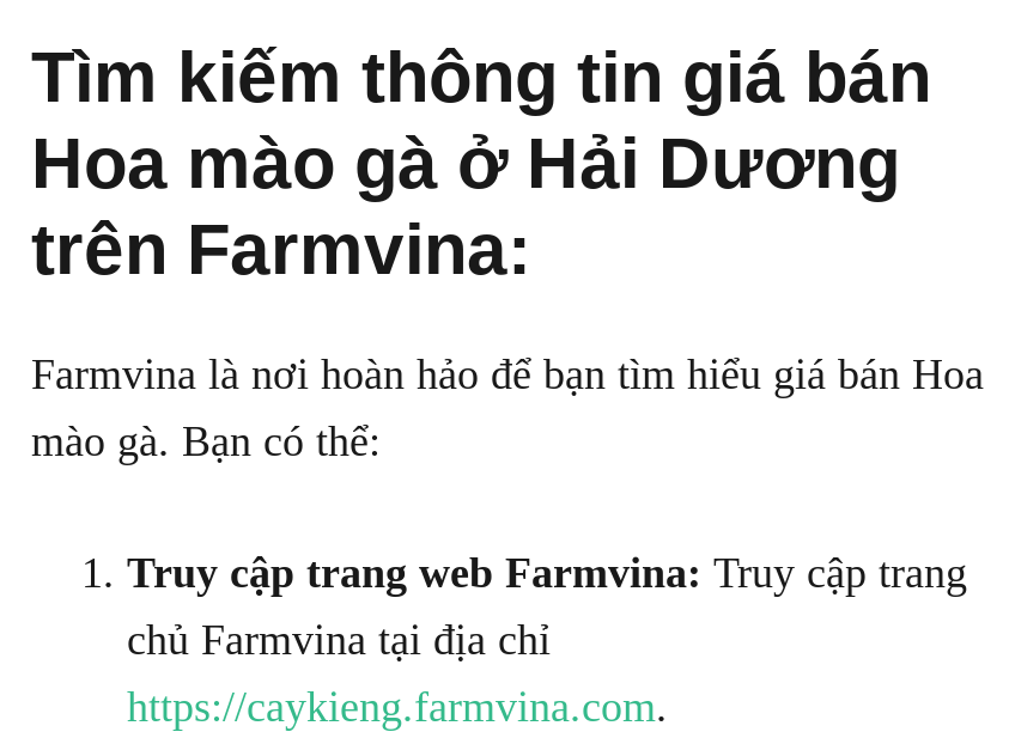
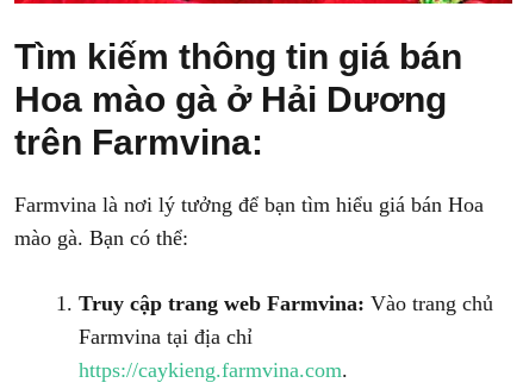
[31,351,984,399] Farmvina là nơi hoàn hảo để bạn tìm hiểu giá bán Hoa -> [14,193,484,217] Farmvina là nơi lý tưởng để bạn tìm hiểu giá bán Hoa
[127,550,967,664] Truy cập trang web Farmvina: Truy cập trang | chủ Farmvina tại địa chỉ -> [79,292,493,349] Truy cập trang web Farmvina: Vào trang chủ | Farmvina tại địa chỉ

